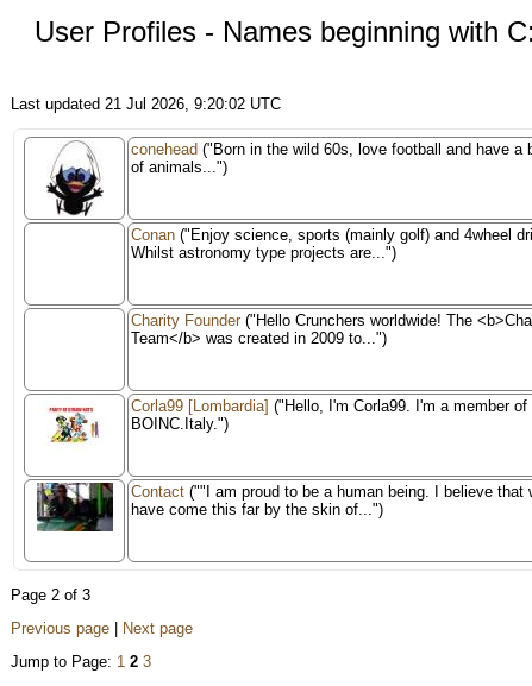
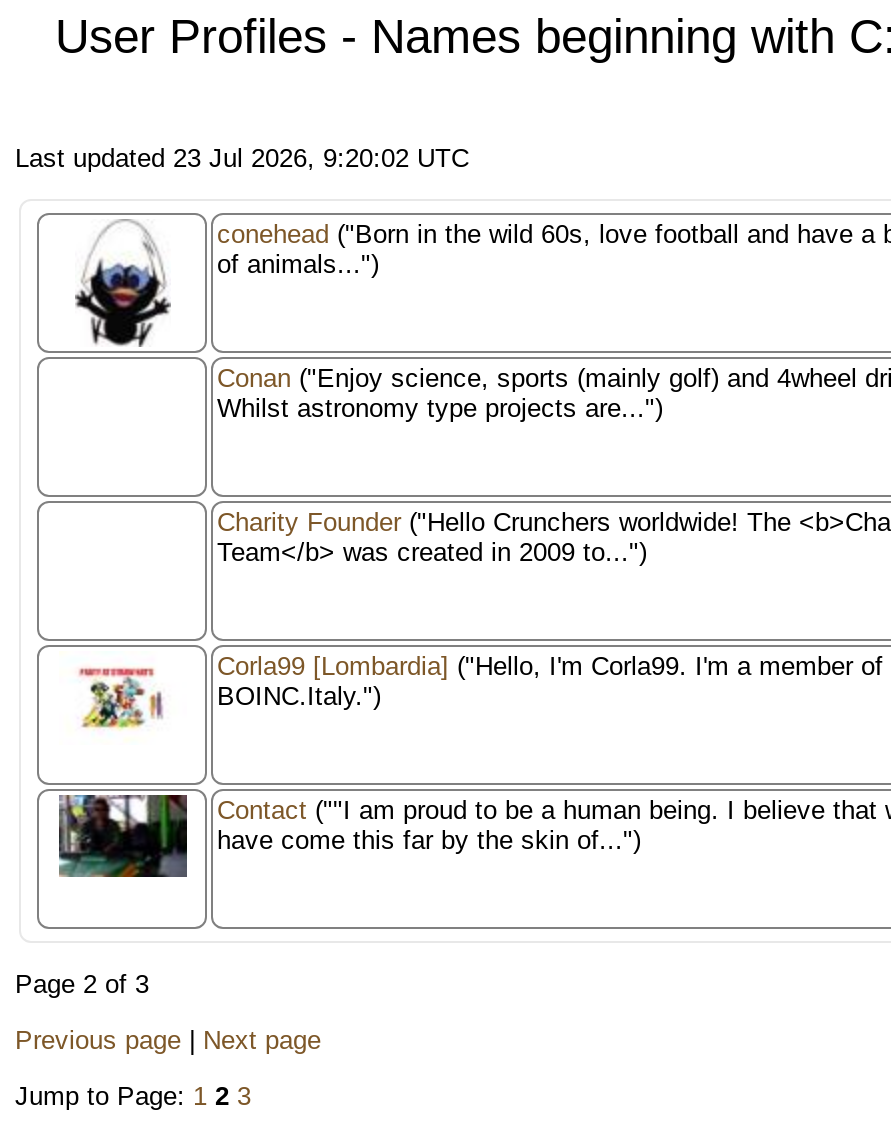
[11,95,281,113] Last updated 21 Jul 2026, 9:20:02 UTC -> [15,143,469,173] Last updated 23 Jul 2026, 9:20:02 UTC

